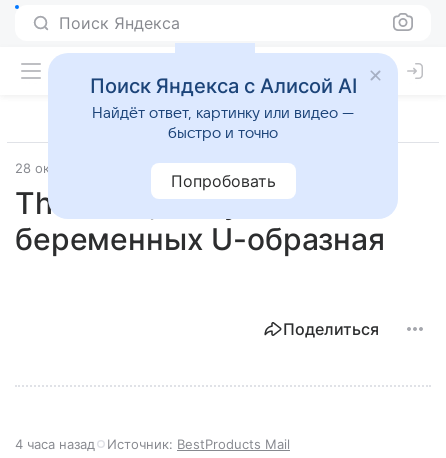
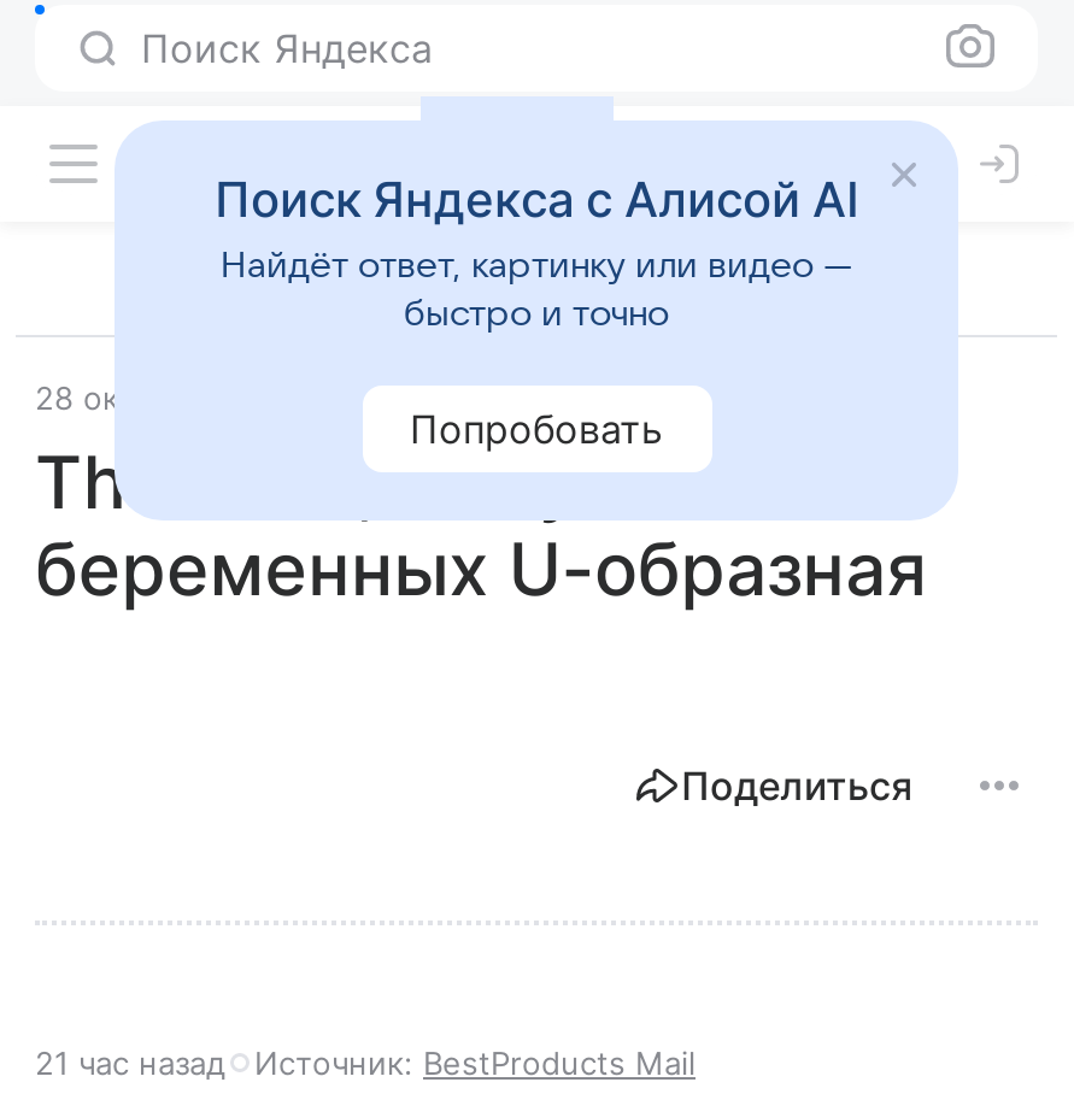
[15,436,290,452] 4 часа назад Источник: BestProducts Mail -> [35,1043,696,1082] 21 час назад Источник: BestProducts Mail

